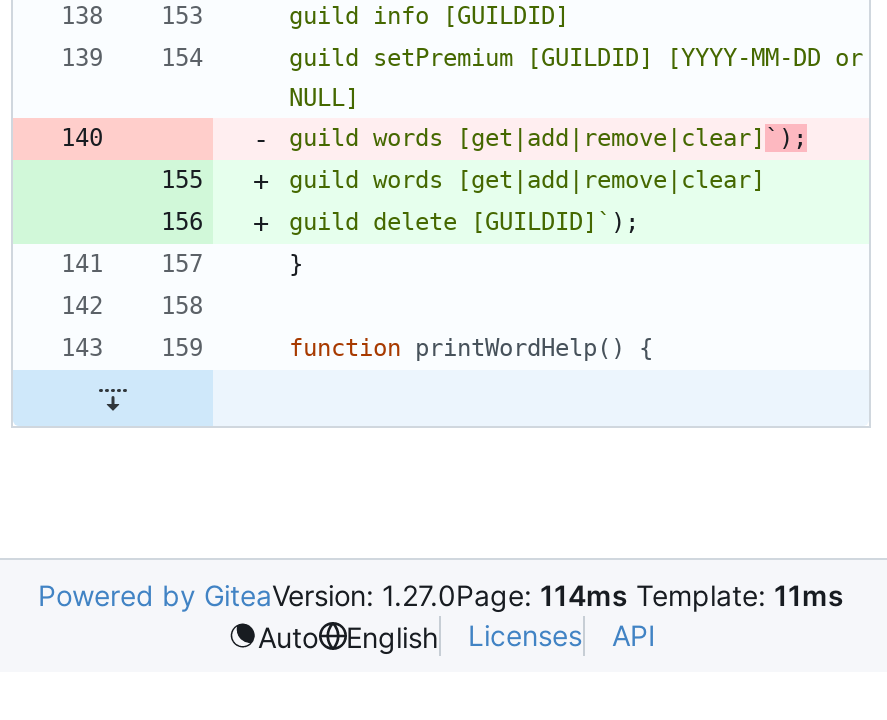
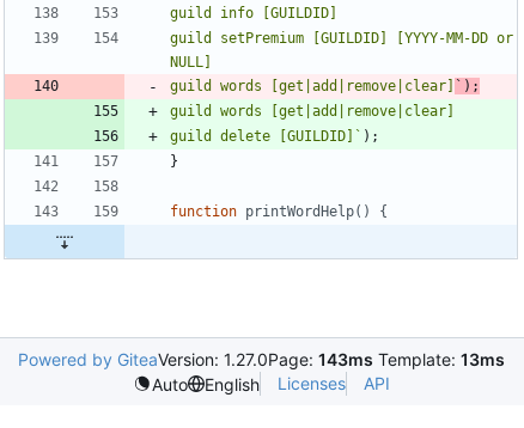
[38,578,844,612] Powered by GiteaVersion: 1.27.0Page: 114ms Template: 11ms -> [17,349,504,369] Powered by GiteaVersion: 1.27.0Page: 143ms Template: 13ms

